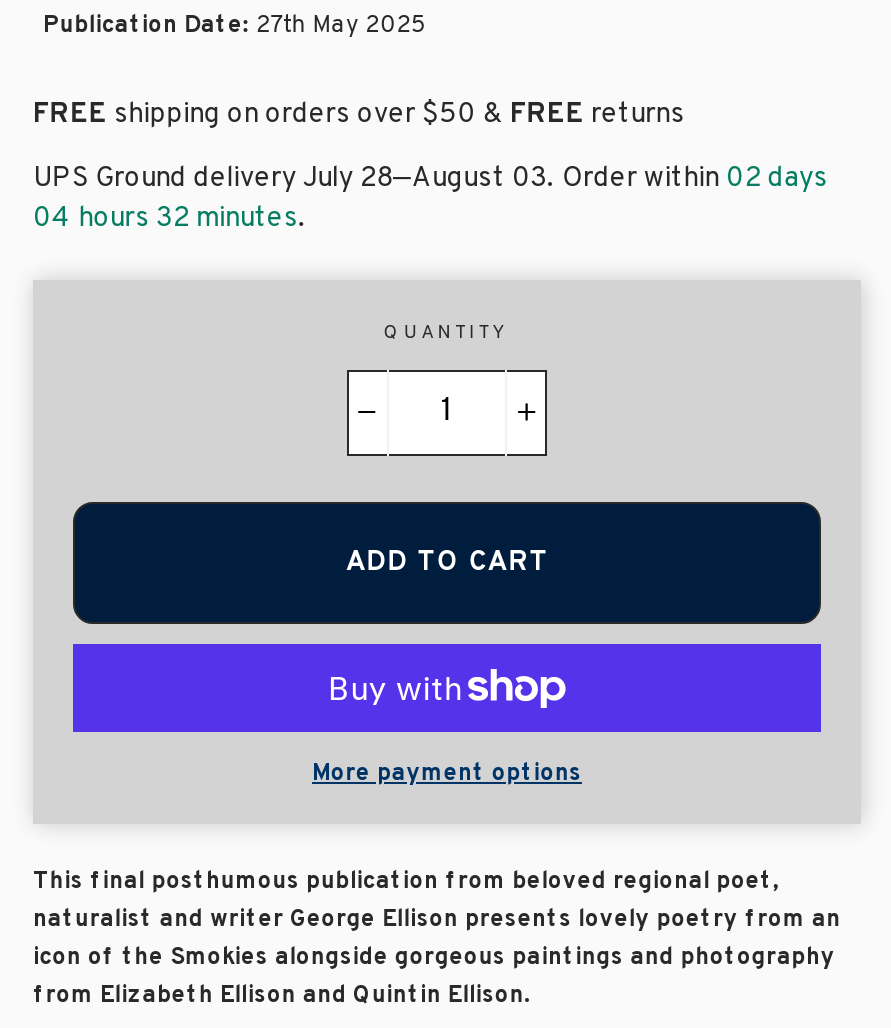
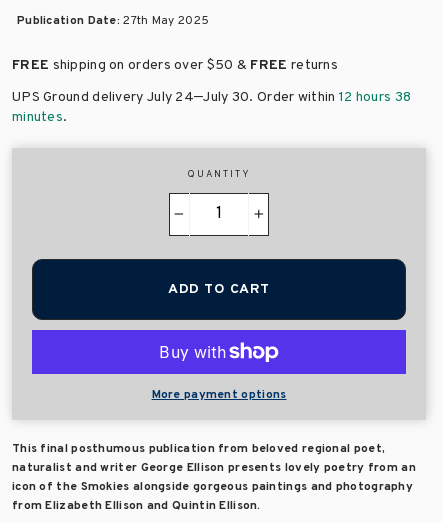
[33,158,828,236] UPS Ground delivery July 28–August 03. Order within 02 days | 04 hours 32 minutes. -> [12,87,411,126] UPS Ground delivery July 24–July 30. Order within 12 hours 38 | minutes.

